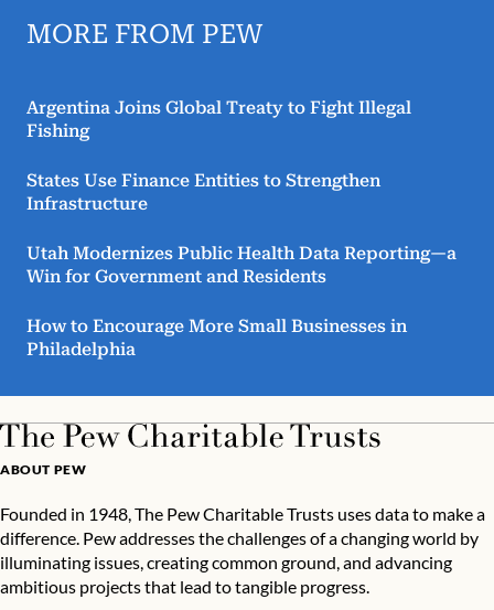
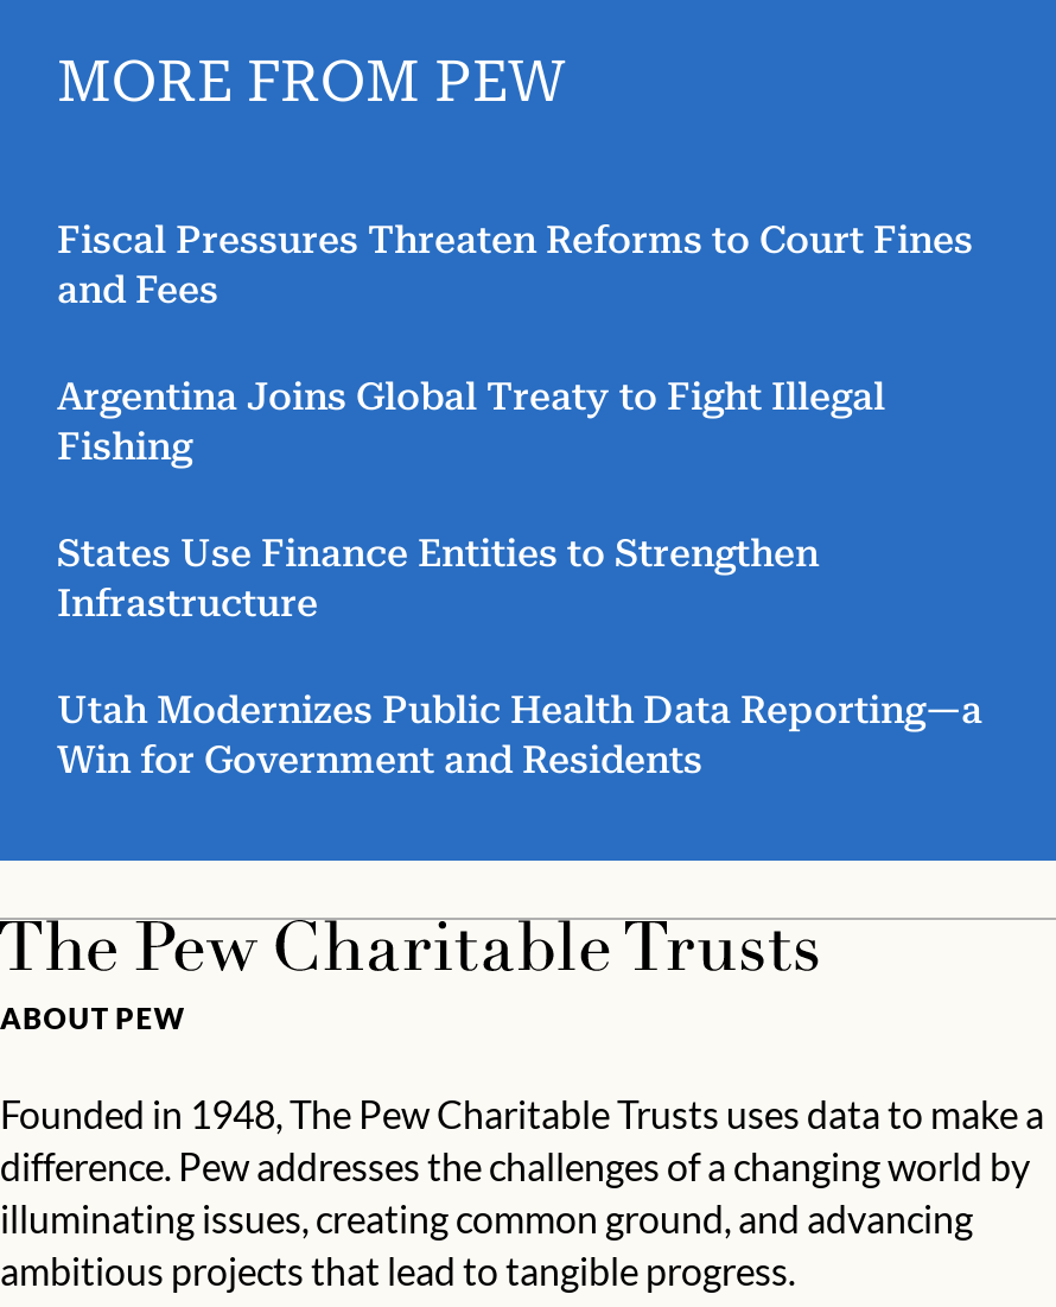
none -> [57,217,973,312] Fiscal Pressures Threaten Reforms to Court Fines | and Fees
moved [26,97,457,287] -> [57,373,982,782]: Argentina Joins Global Treaty to Fight Illegal | Fishing | States Use Finance Entities to Strengthen | Infrastructure | Utah Modernizes Public Health Data Reporting—a | Win for Government and Residents
[26,315,407,359] How to Encourage More Small Businesses in | Philadelphia -> none

